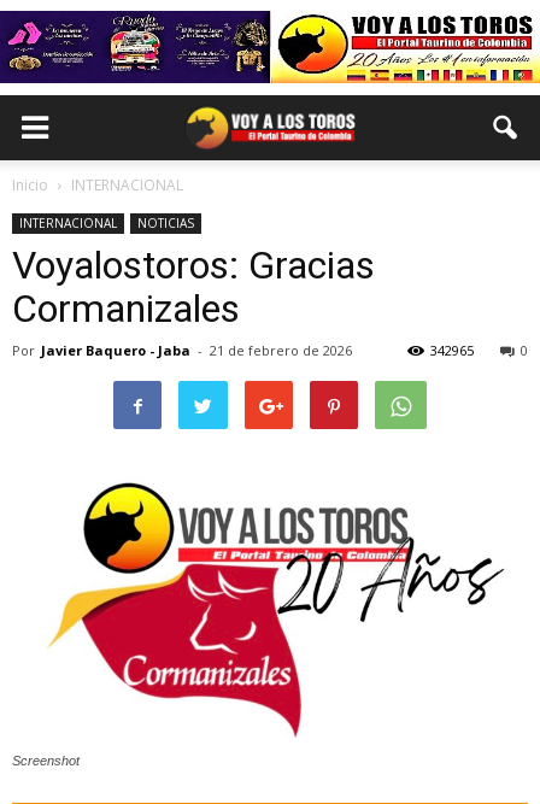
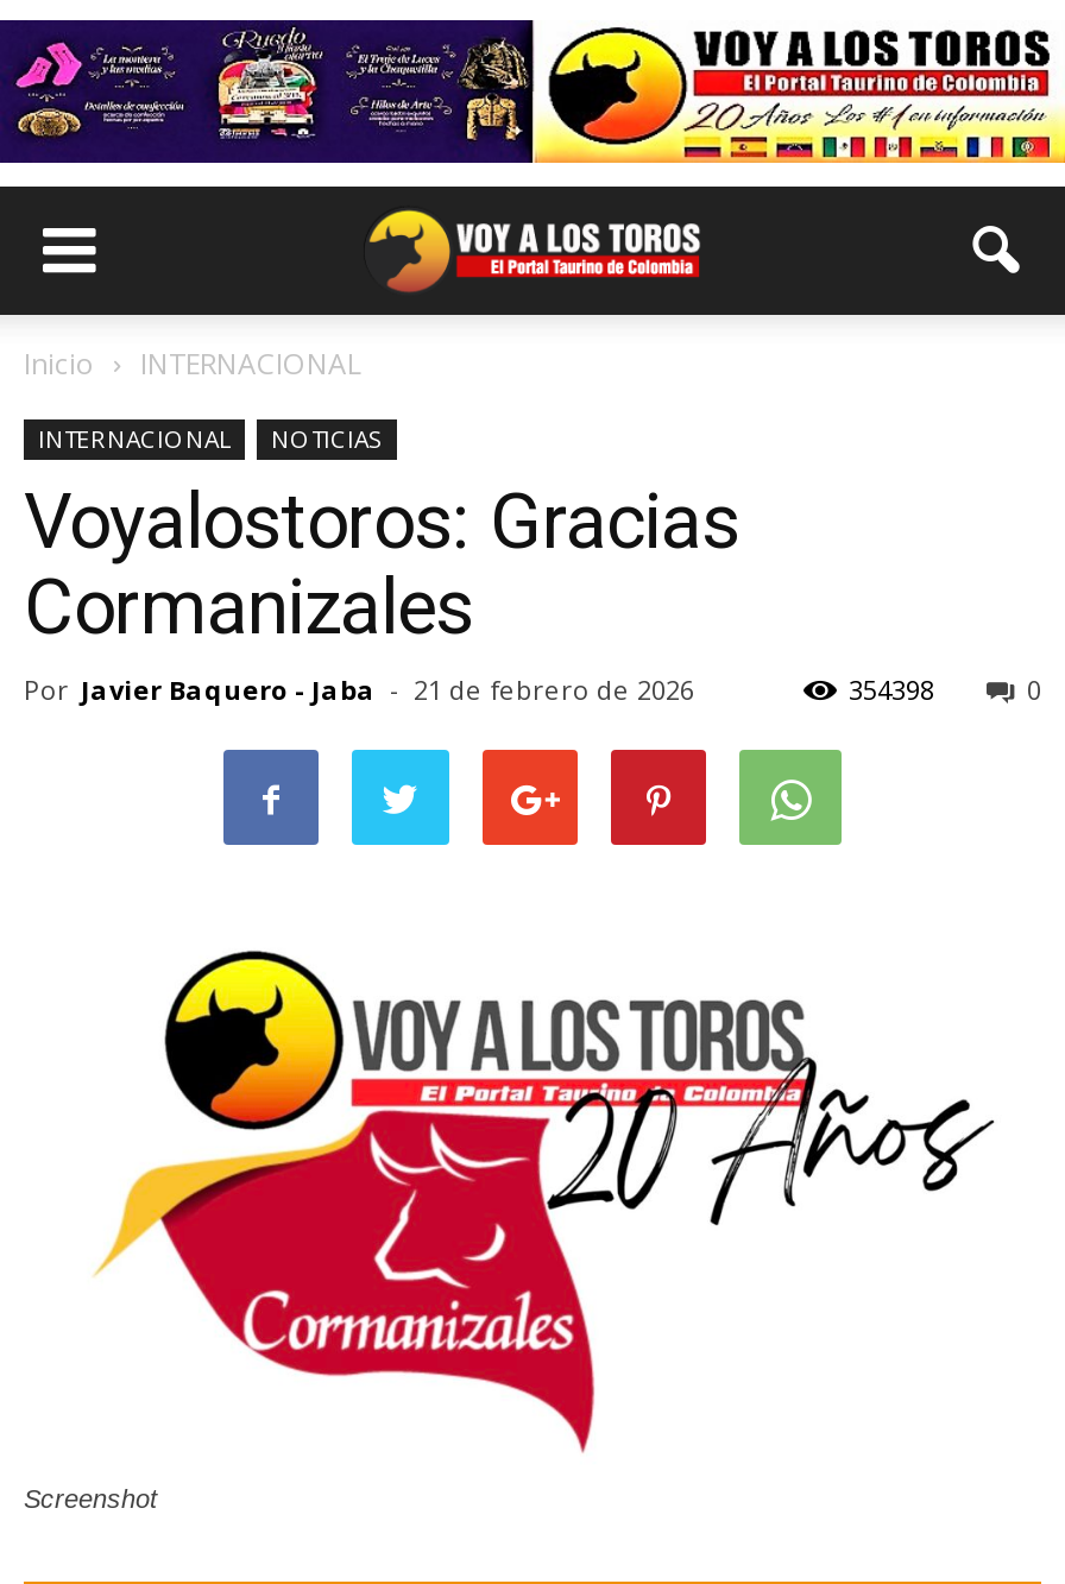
[430,341,474,359] 342965 -> [849,671,934,707] 354398

